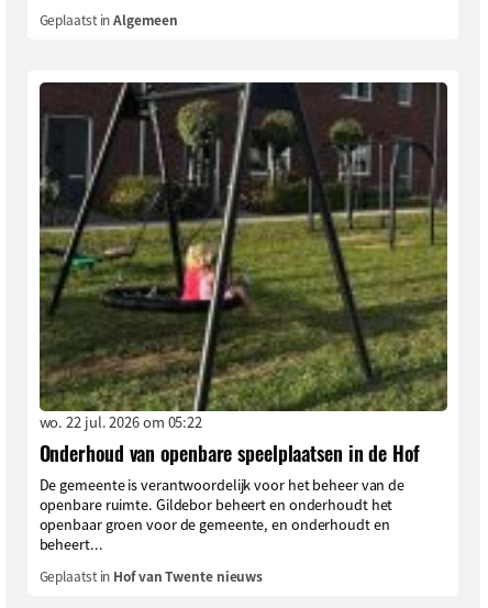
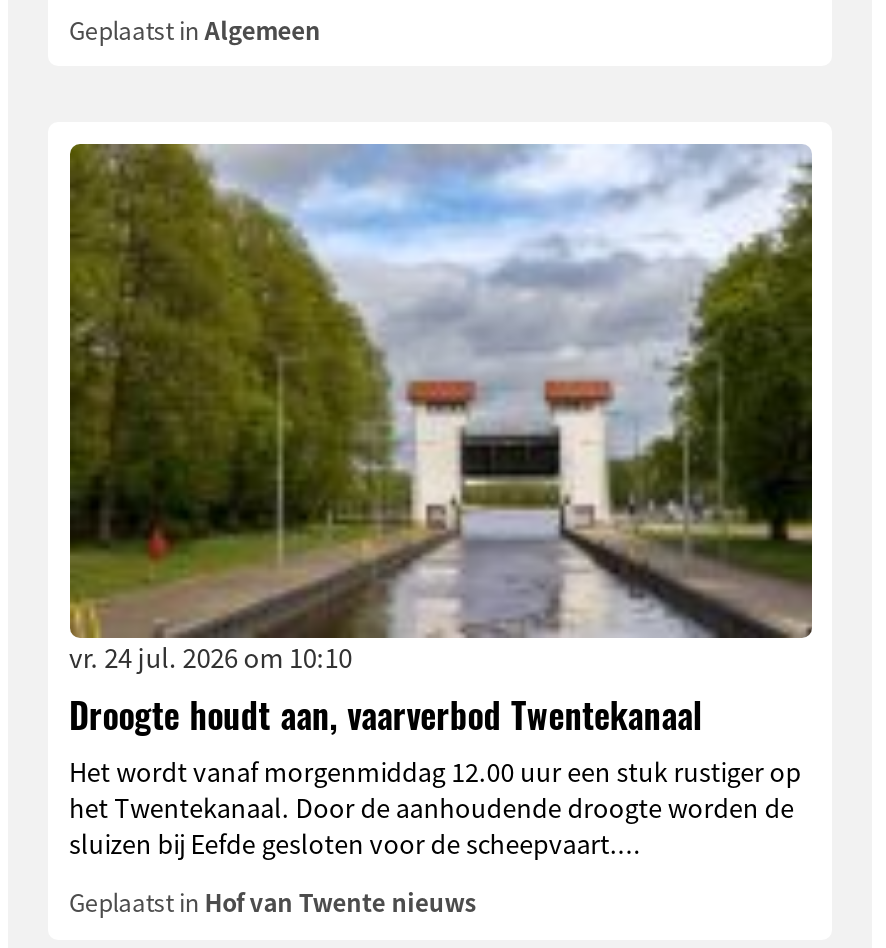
[39,81,448,554] [image] | wo. 22 jul. 2026 om 05:22 | Onderhoud van openbare speelplaatsen in de Hof | De gemeente is verantwoordelijk voor het beheer van de | openbare ruimte. Gildebor beheert en onderhoudt het | openbaar groen voor de gemeente, en onderhoudt en | beheert... -> [69,142,814,861] [image] | vr. 24 jul. 2026 om 10:10 | Droogte houdt aan, vaarverbod Twentekanaal | Het wordt vanaf morgenmiddag 12.00 uur een stuk rustiger op | het Twentekanaal. Door de aanhoudende droogte worden de | sluizen bij Eefde gesloten voor de scheepvaart....

